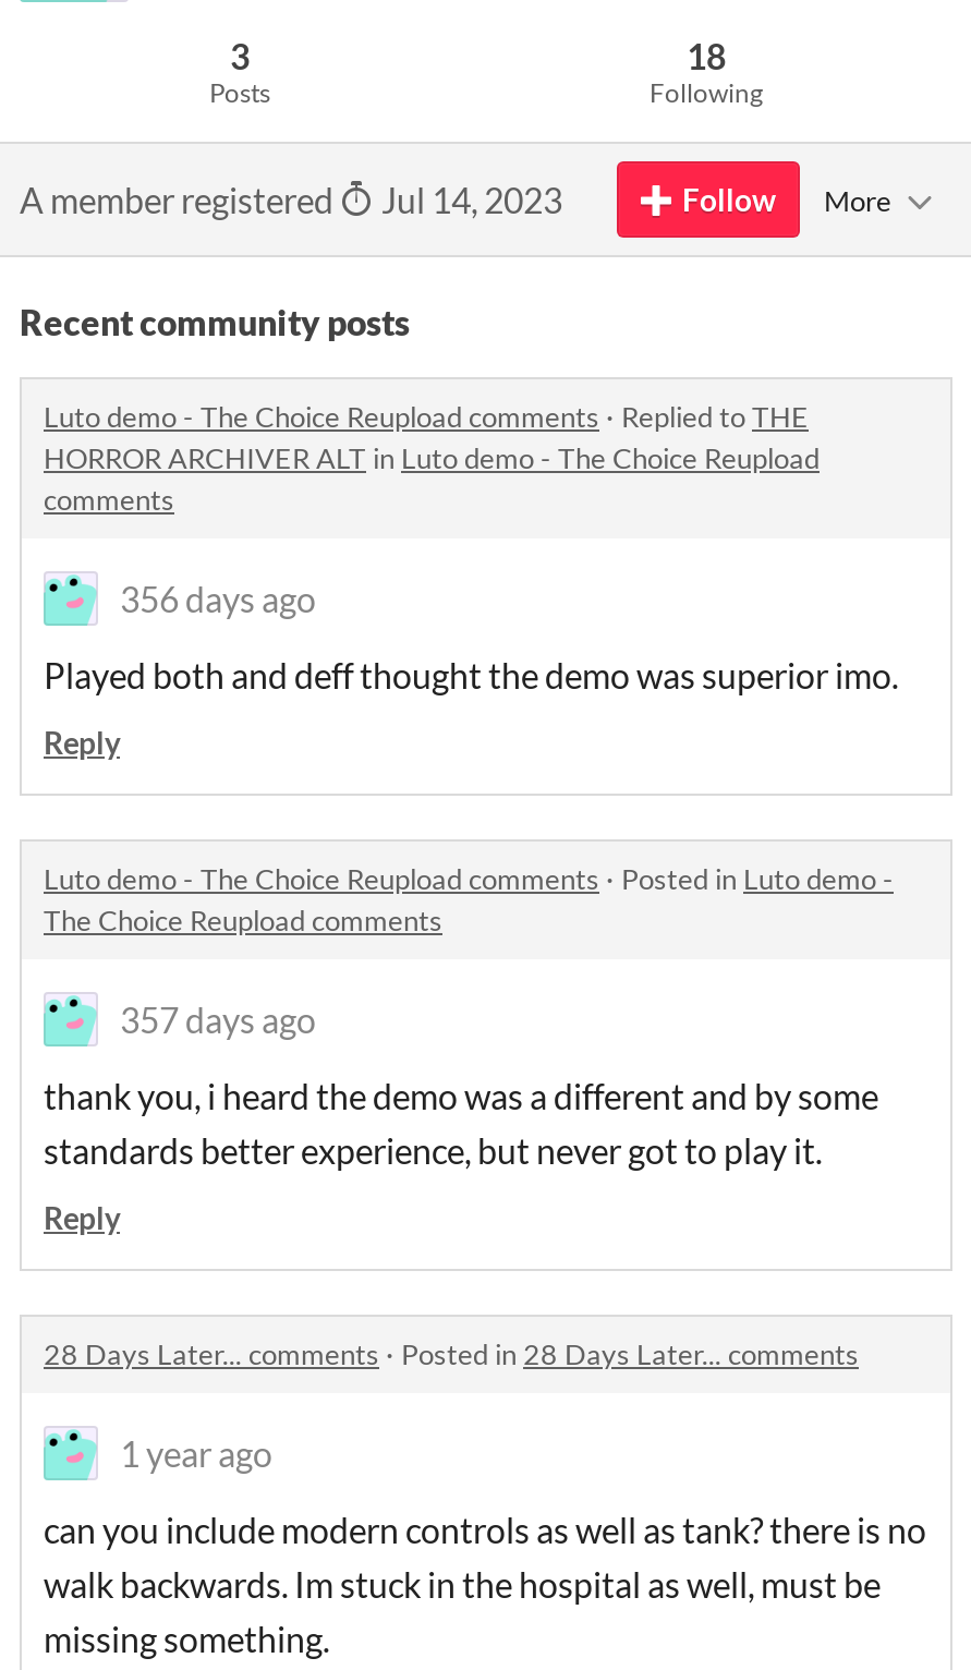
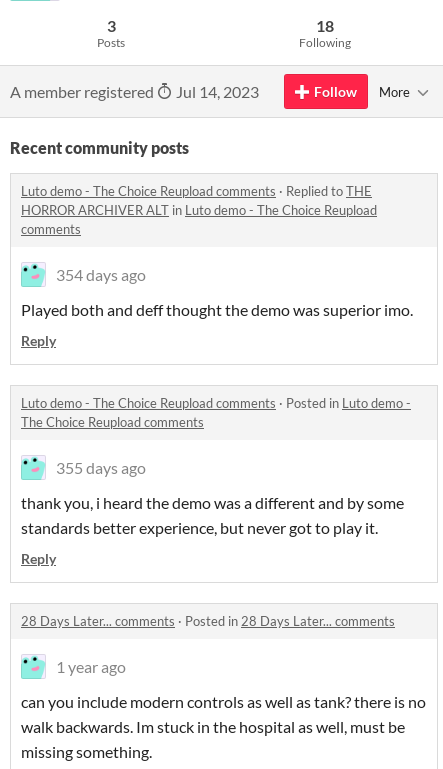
[120,578,316,619] 356 days ago -> [56,265,146,284] 354 days ago
[120,999,316,1040] 357 days ago -> [56,458,146,477] 355 days ago

